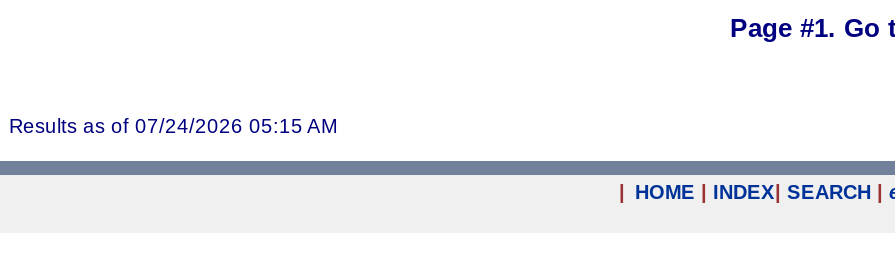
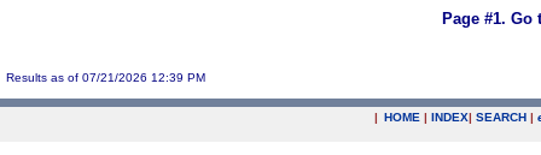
[9,115,337,137] Results as of 07/24/2026 05:15 AM -> [6,71,205,84] Results as of 07/21/2026 12:39 PM

